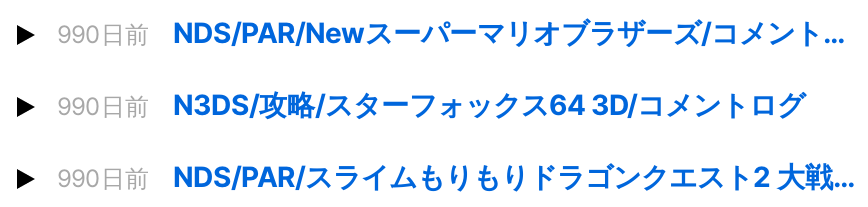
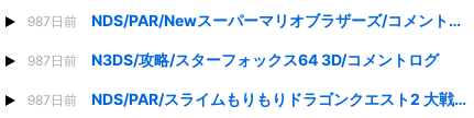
[57,19,149,49] 990日前 -> [27,13,77,29] 987日前
[57,87,805,121] 990日前 N3DS/攻略/スターフォックス64 3D/コメントログ -> [27,50,439,69] 987日前 N3DS/攻略/スターフォックス64 3D/コメントログ
[57,163,149,193] 990日前 -> [27,92,77,108] 987日前

